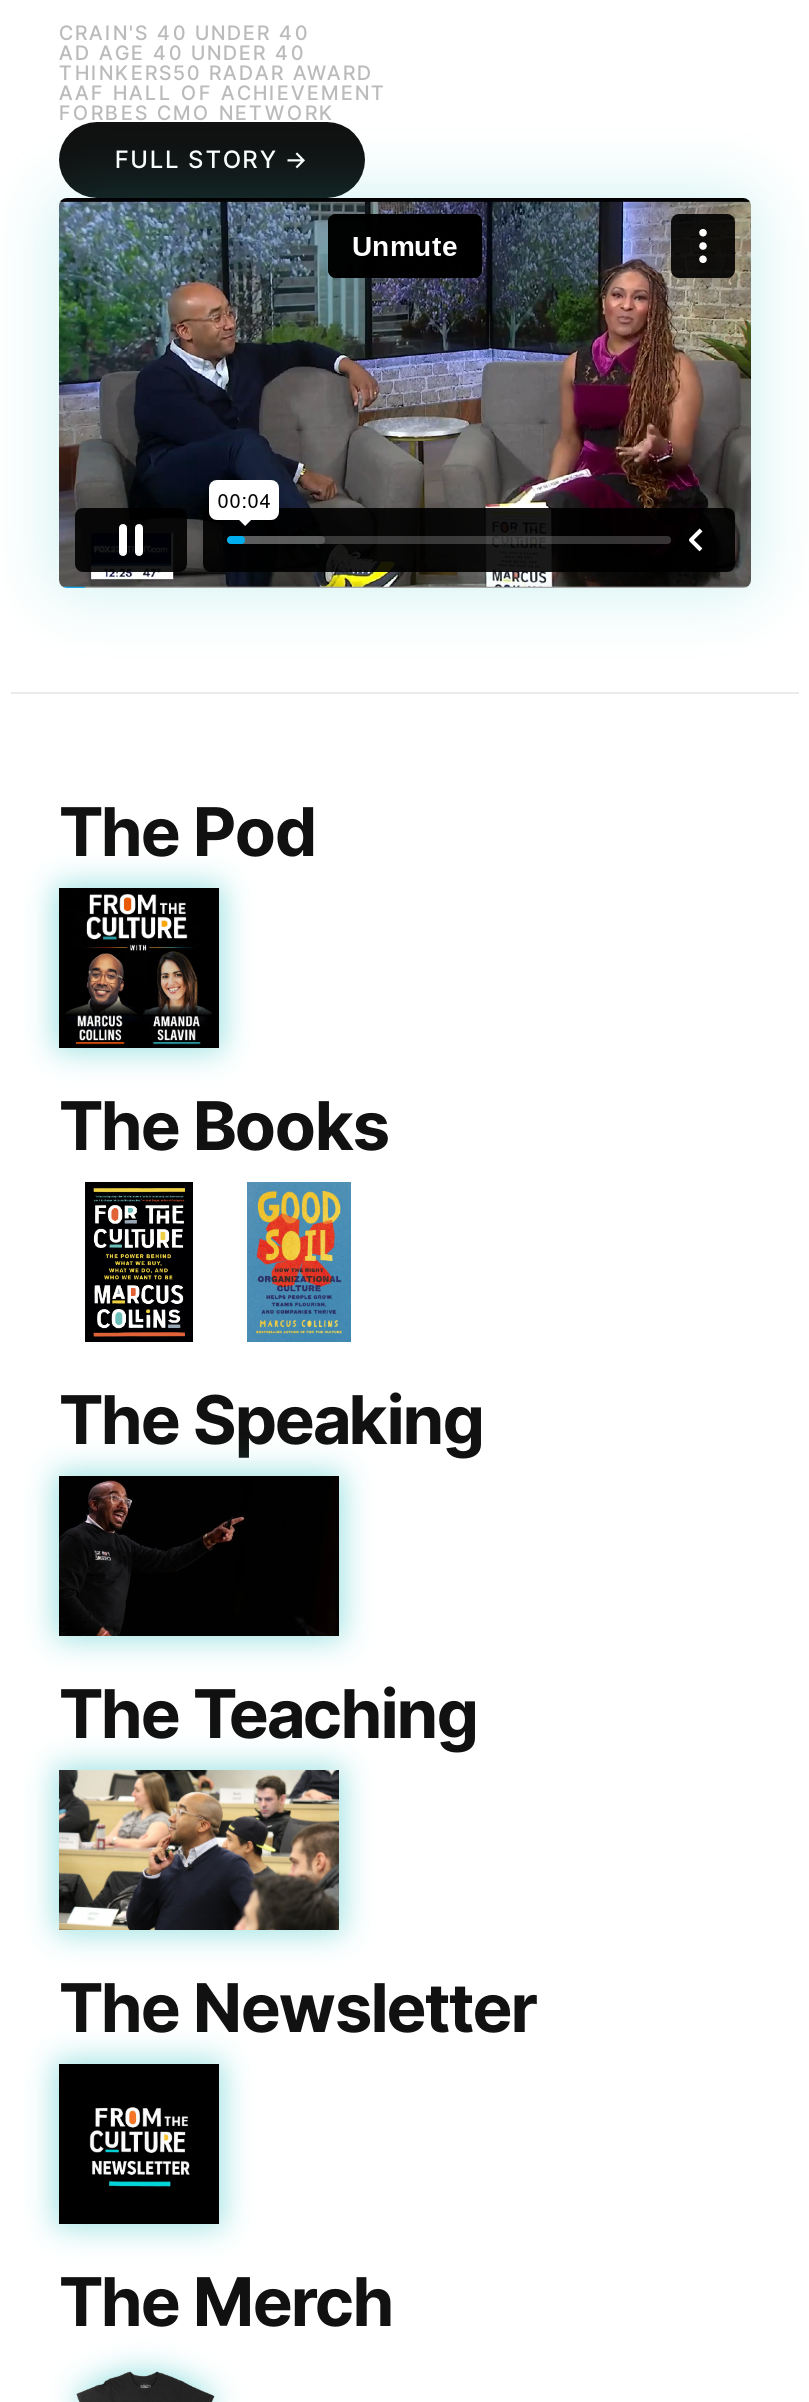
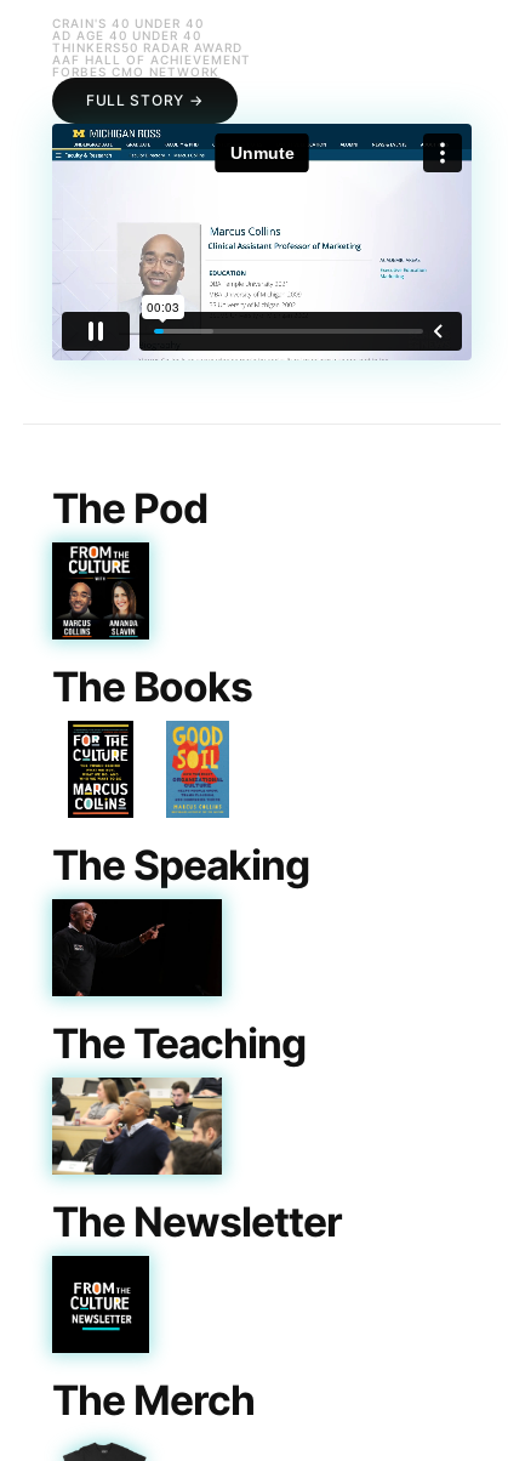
[57,198,753,590] [image] -> [52,124,473,360] [image]

